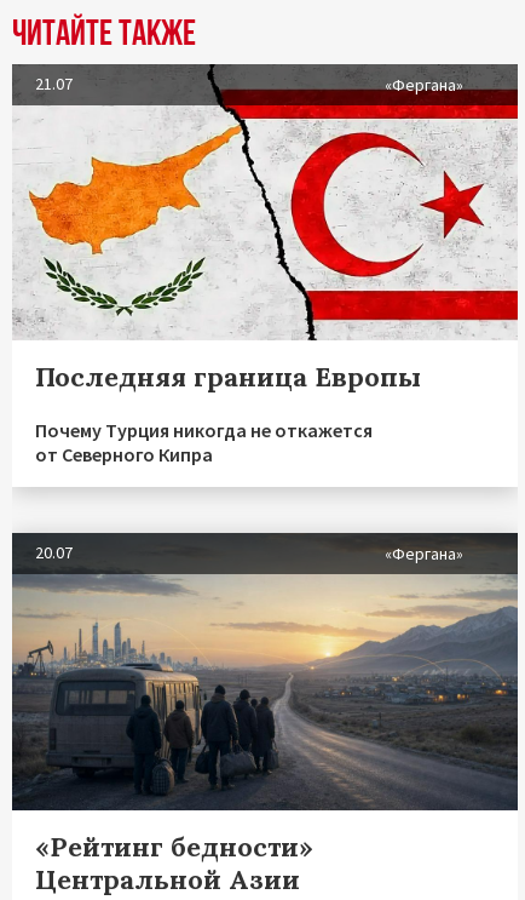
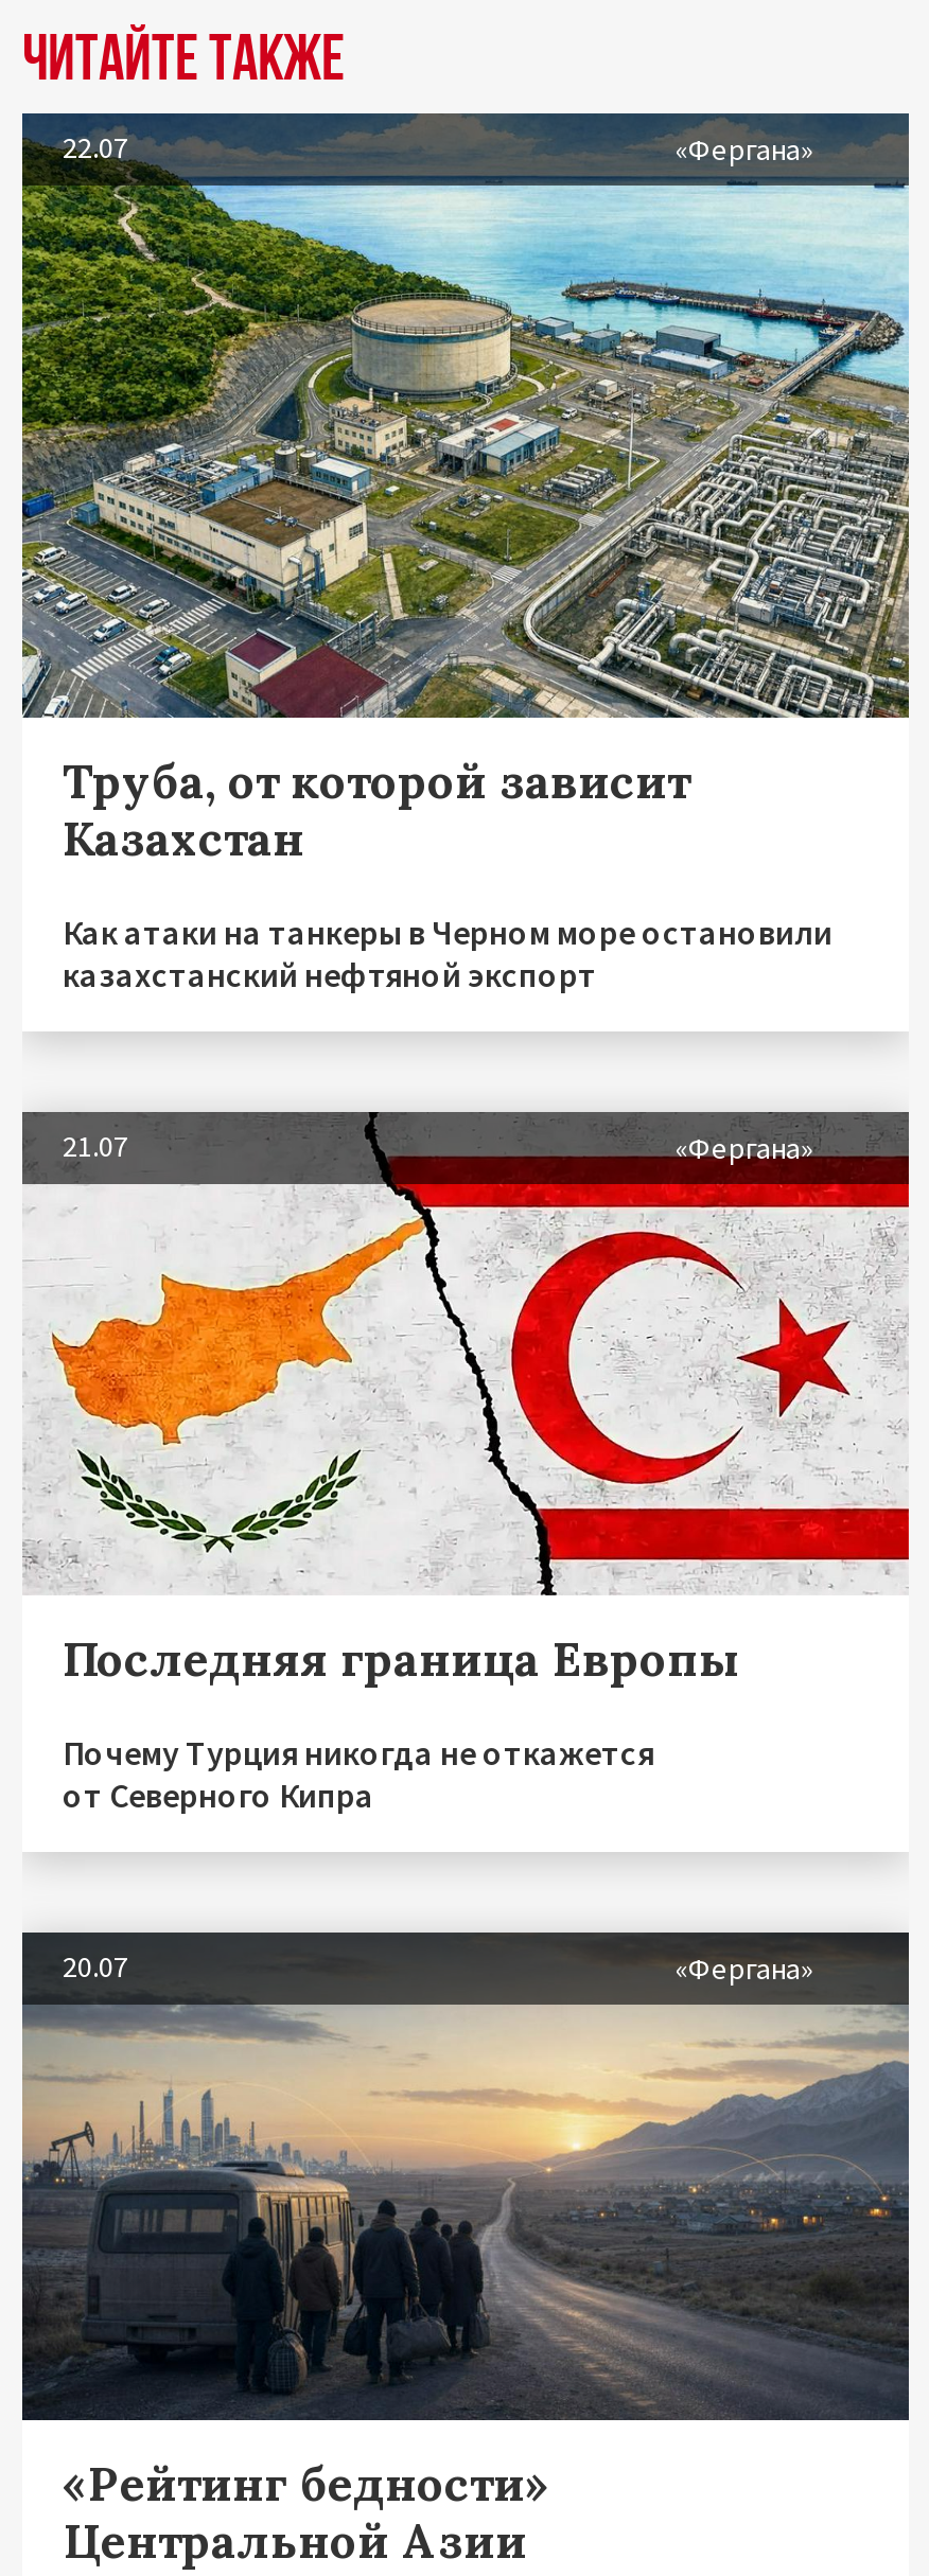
none -> [20,113,911,720] [image] | 22.07 | «Фергана»
none -> [63,752,832,996] Труба, от которой зависит | Казахстан | Как атаки на танкеры в Черном море остановили | казахстанский нефтяной экспорт

